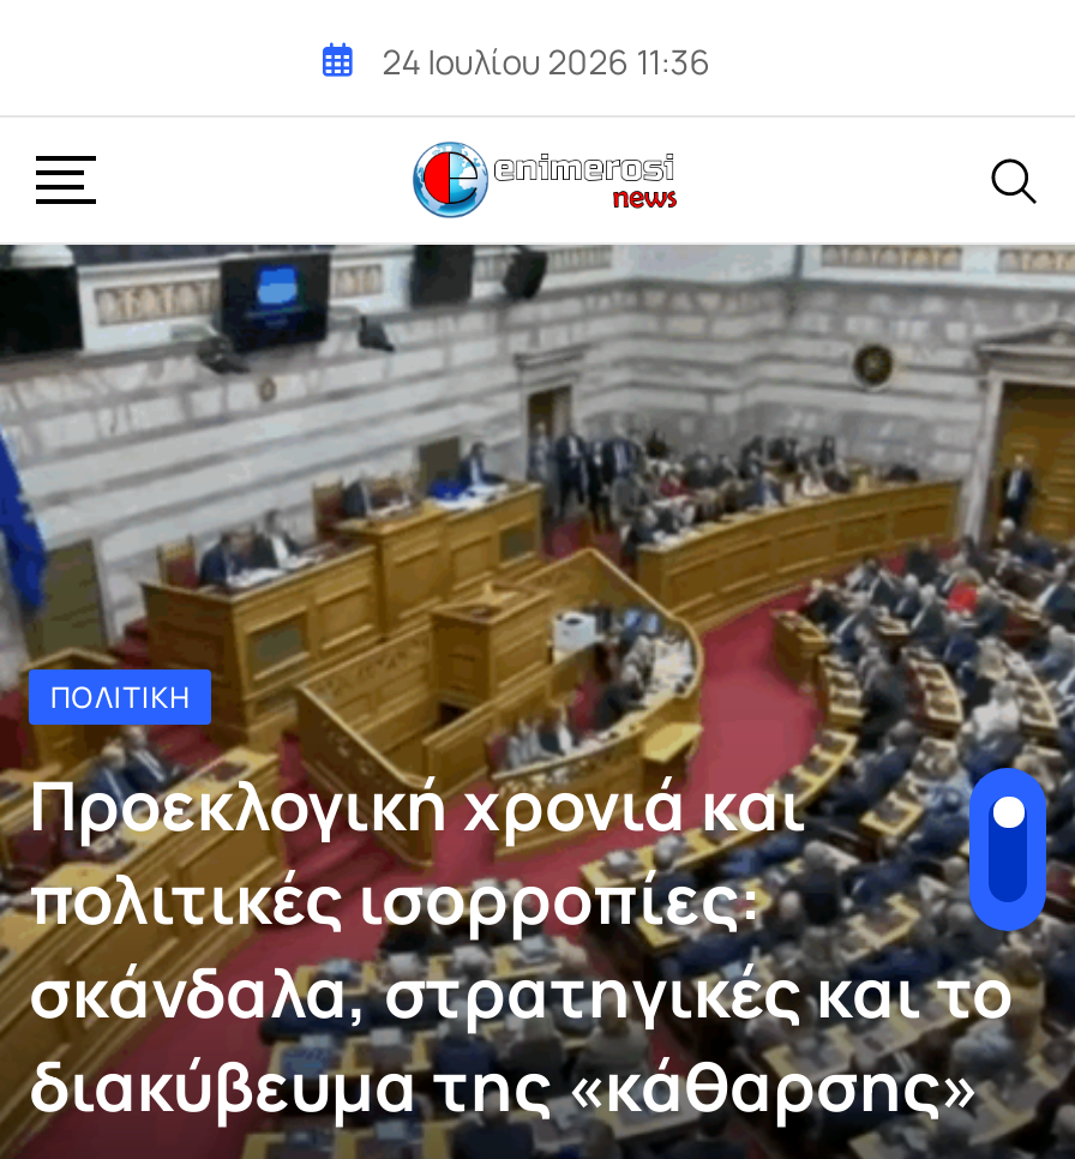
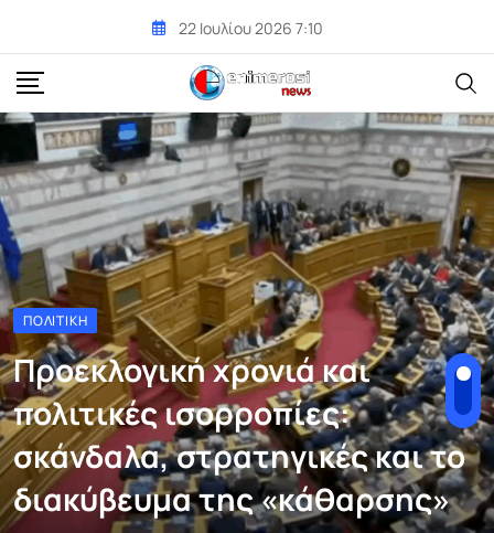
[382,37,711,83] 24 Ιουλίου 2026 11:36 -> [179,17,323,38] 22 Ιουλίου 2026 7:10

